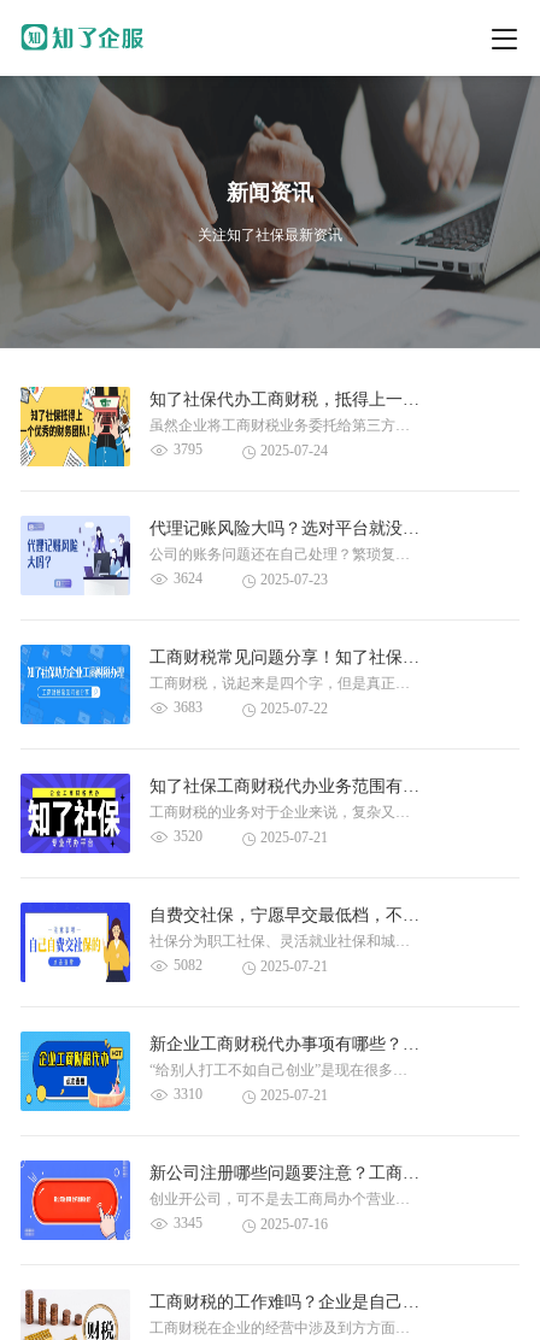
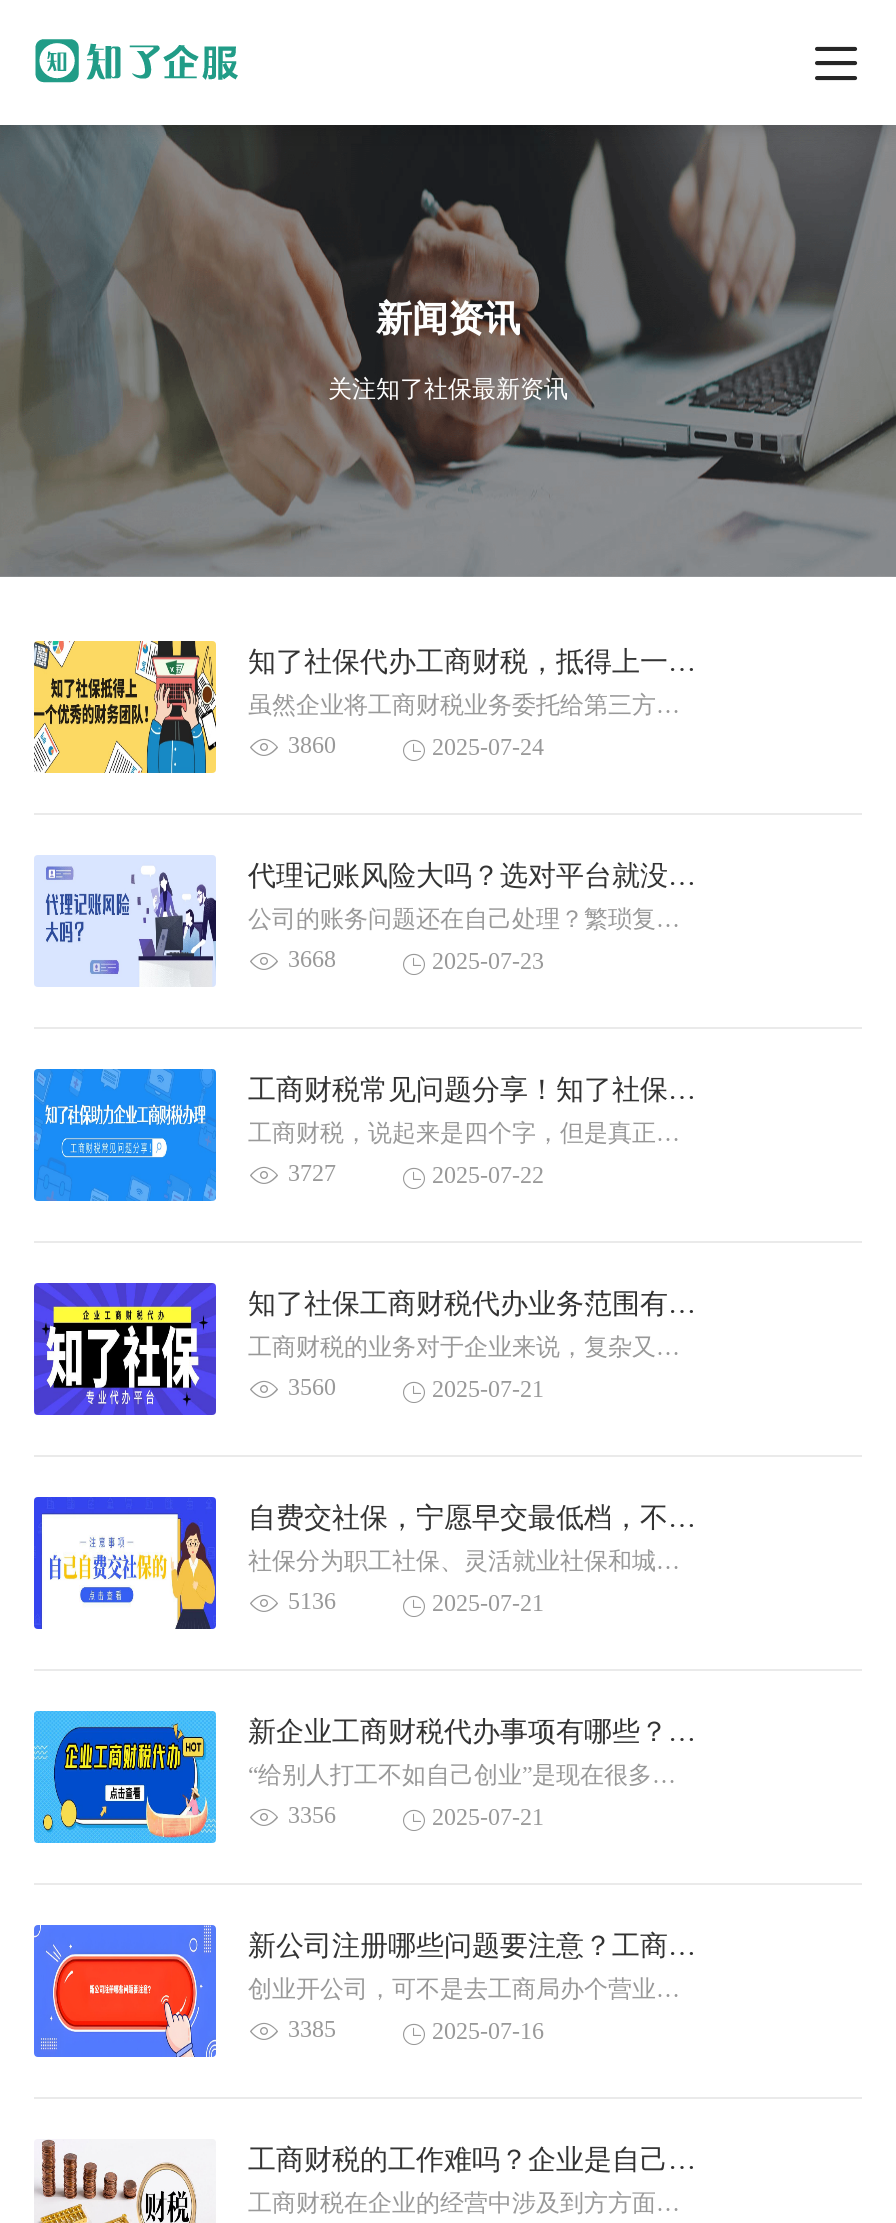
[174,441,206,458] 3795 -> [288,731,342,759] 3860
[174,570,206,587] 3624 -> [288,945,342,973] 3668
[174,699,206,716] 3683 -> [288,1159,342,1187] 3727
[174,828,206,845] 3520 -> [288,1373,342,1401] 3560
[174,957,206,974] 5082 -> [288,1587,342,1615] 5136
[174,1086,206,1103] 3310 -> [288,1801,342,1829] 3356
[174,1215,206,1232] 3345 -> [288,2015,342,2043] 3385

